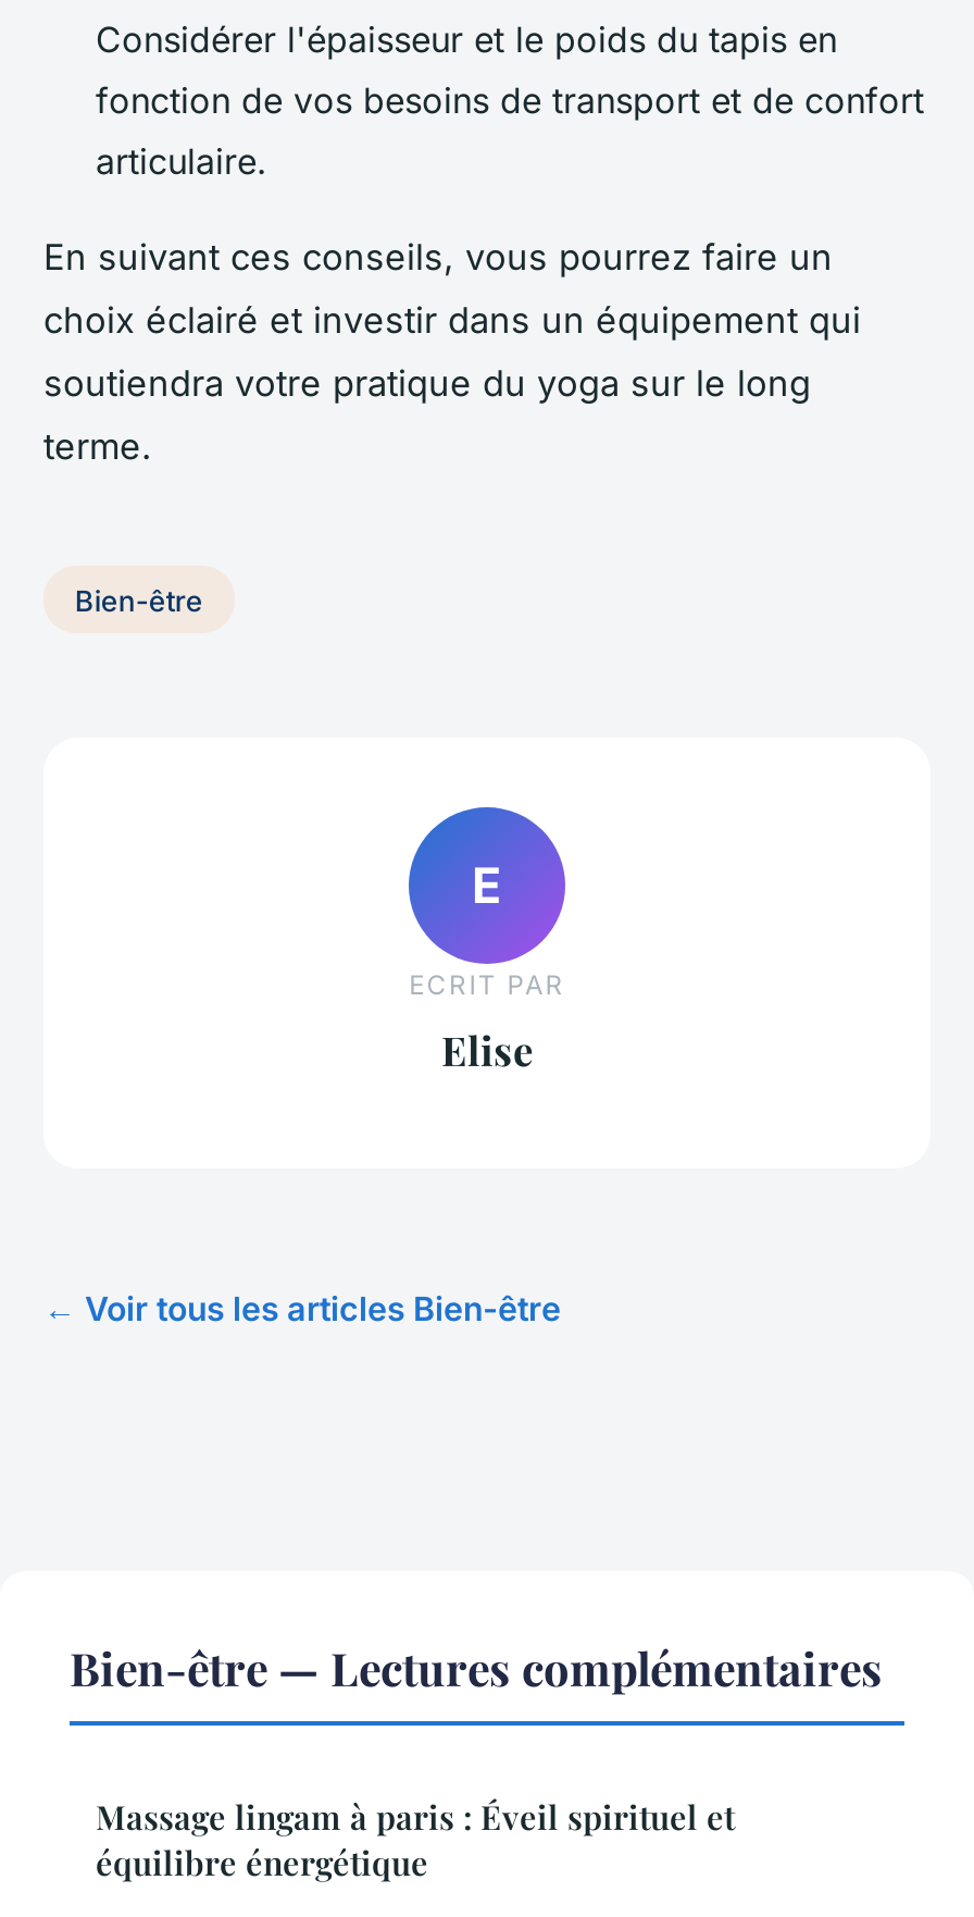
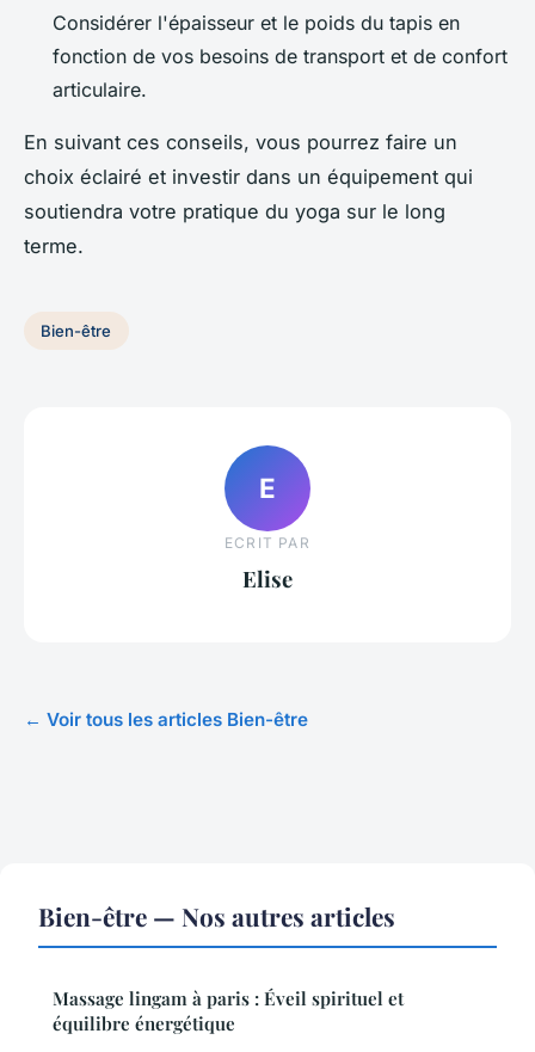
[70,1635,883,1696] Bien-être — Lectures complémentaires -> [38,900,395,933] Bien-être — Nos autres articles

